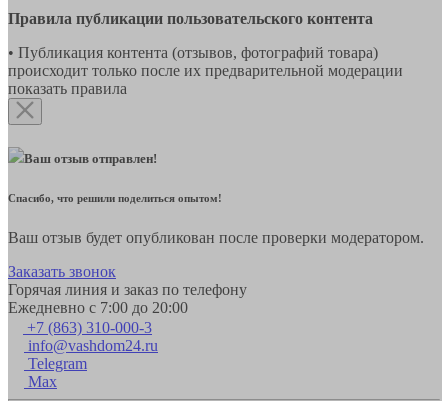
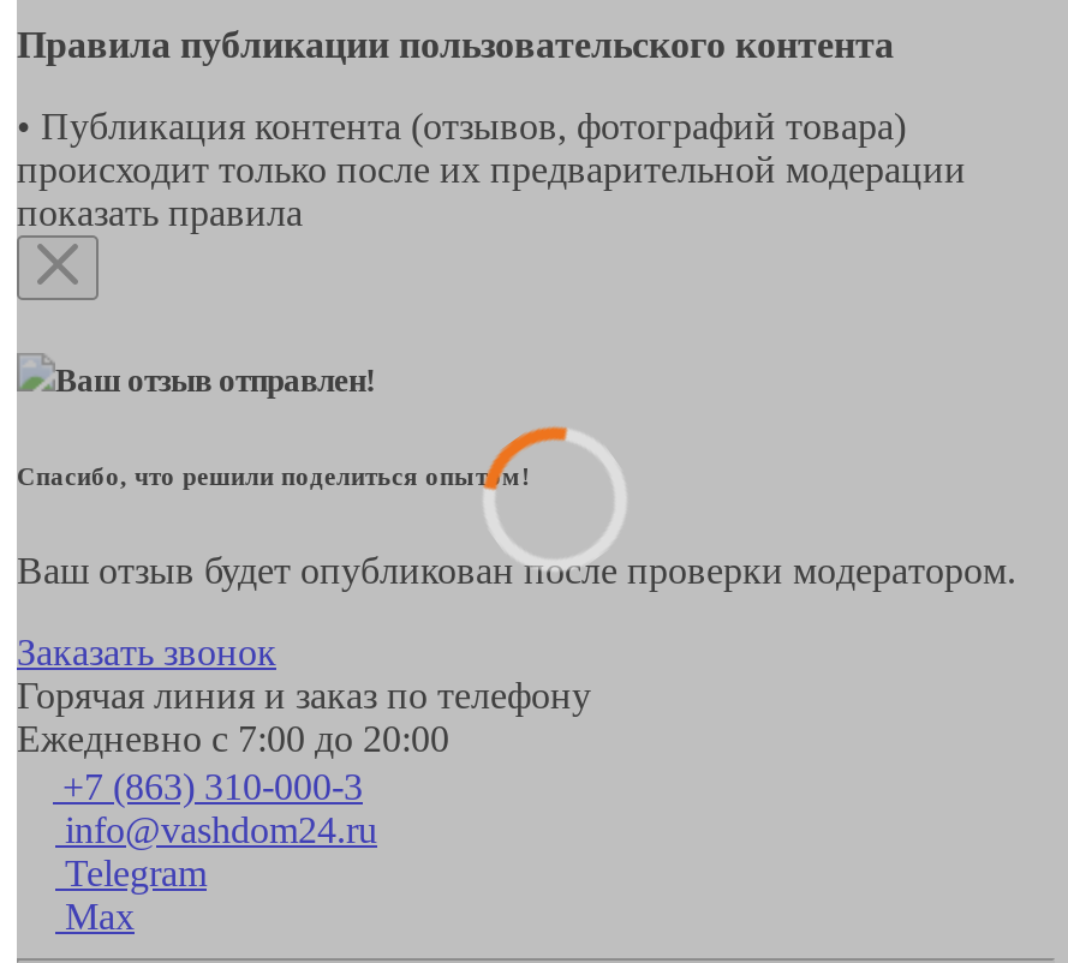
none -> [483,425,627,543] [image]

